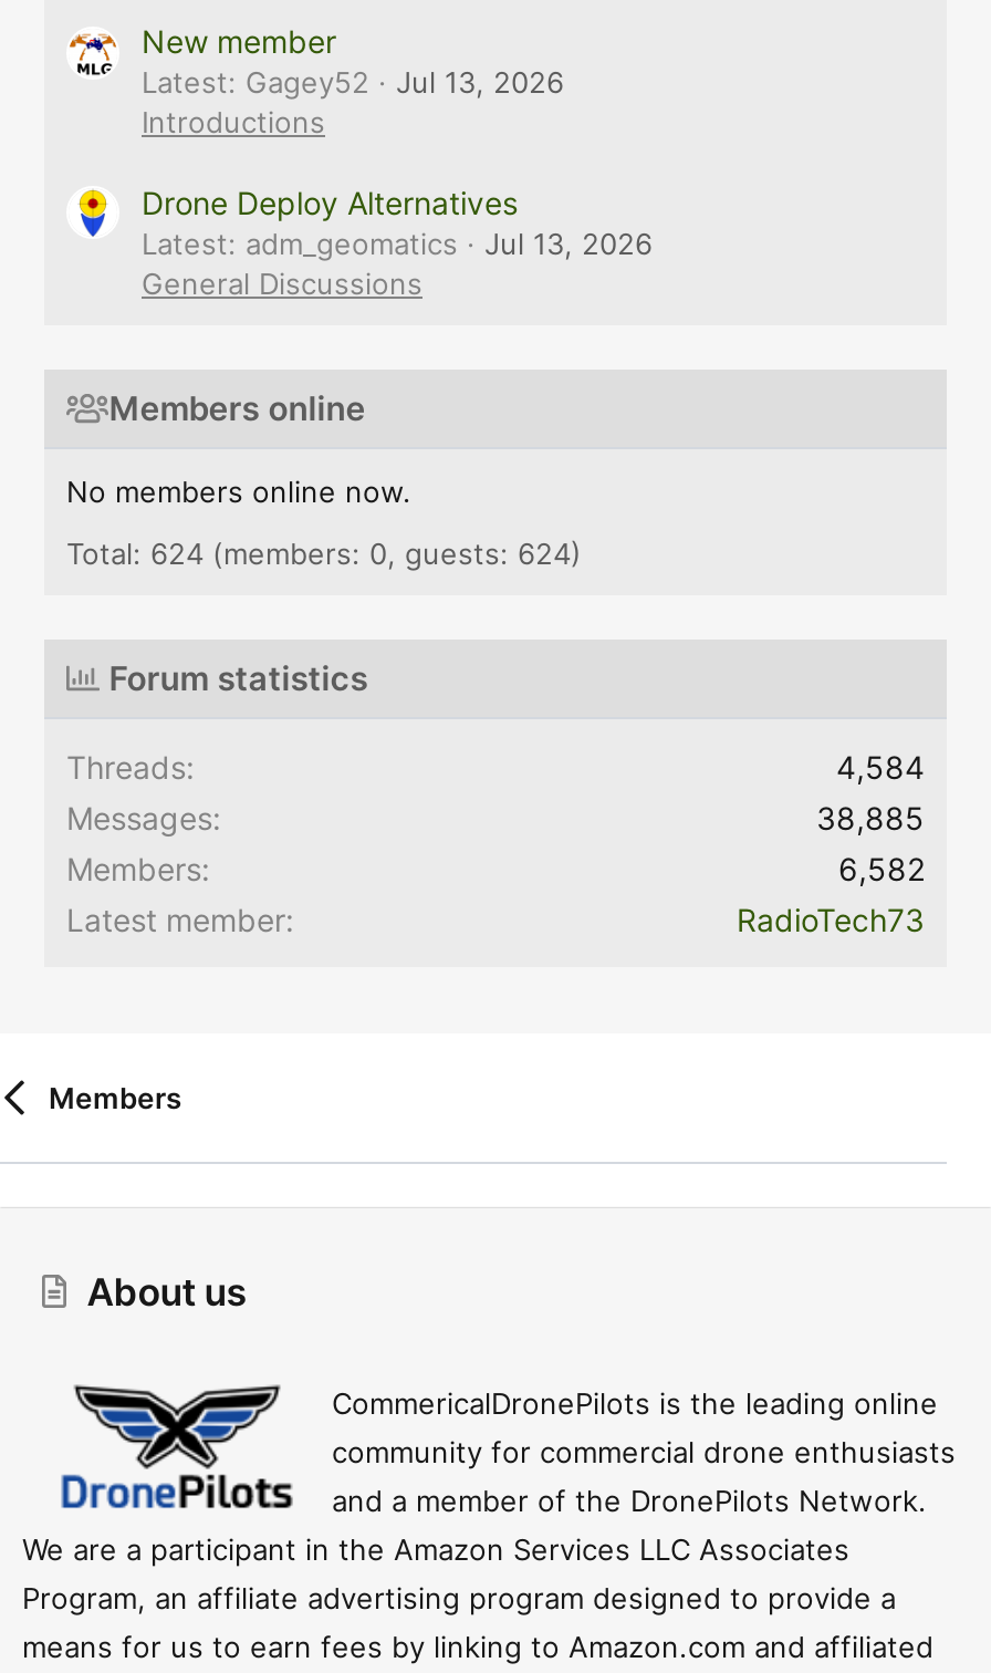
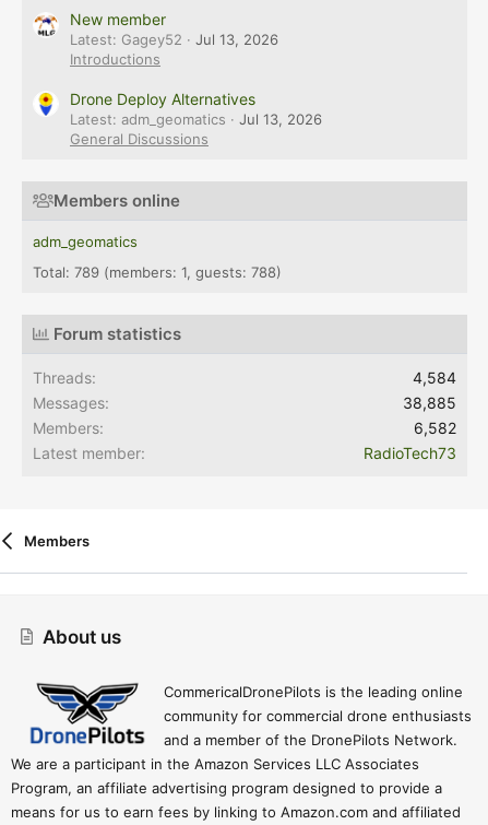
[66,473,411,508] No members online now. -> [33,232,138,250] adm_geomatics
[66,535,582,570] Total: 624 (members: 0, guests: 624) -> [33,263,282,280] Total: 789 (members: 1, guests: 788)

